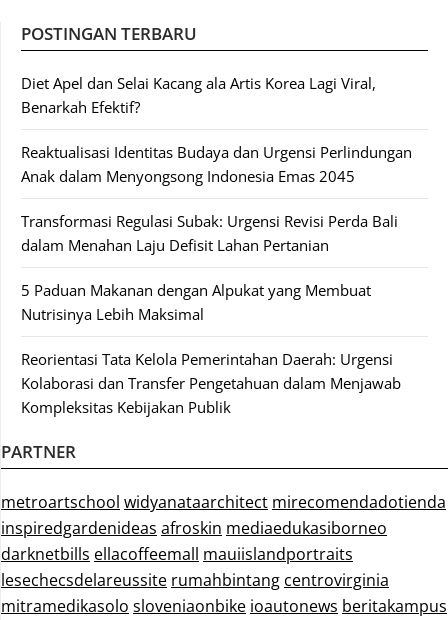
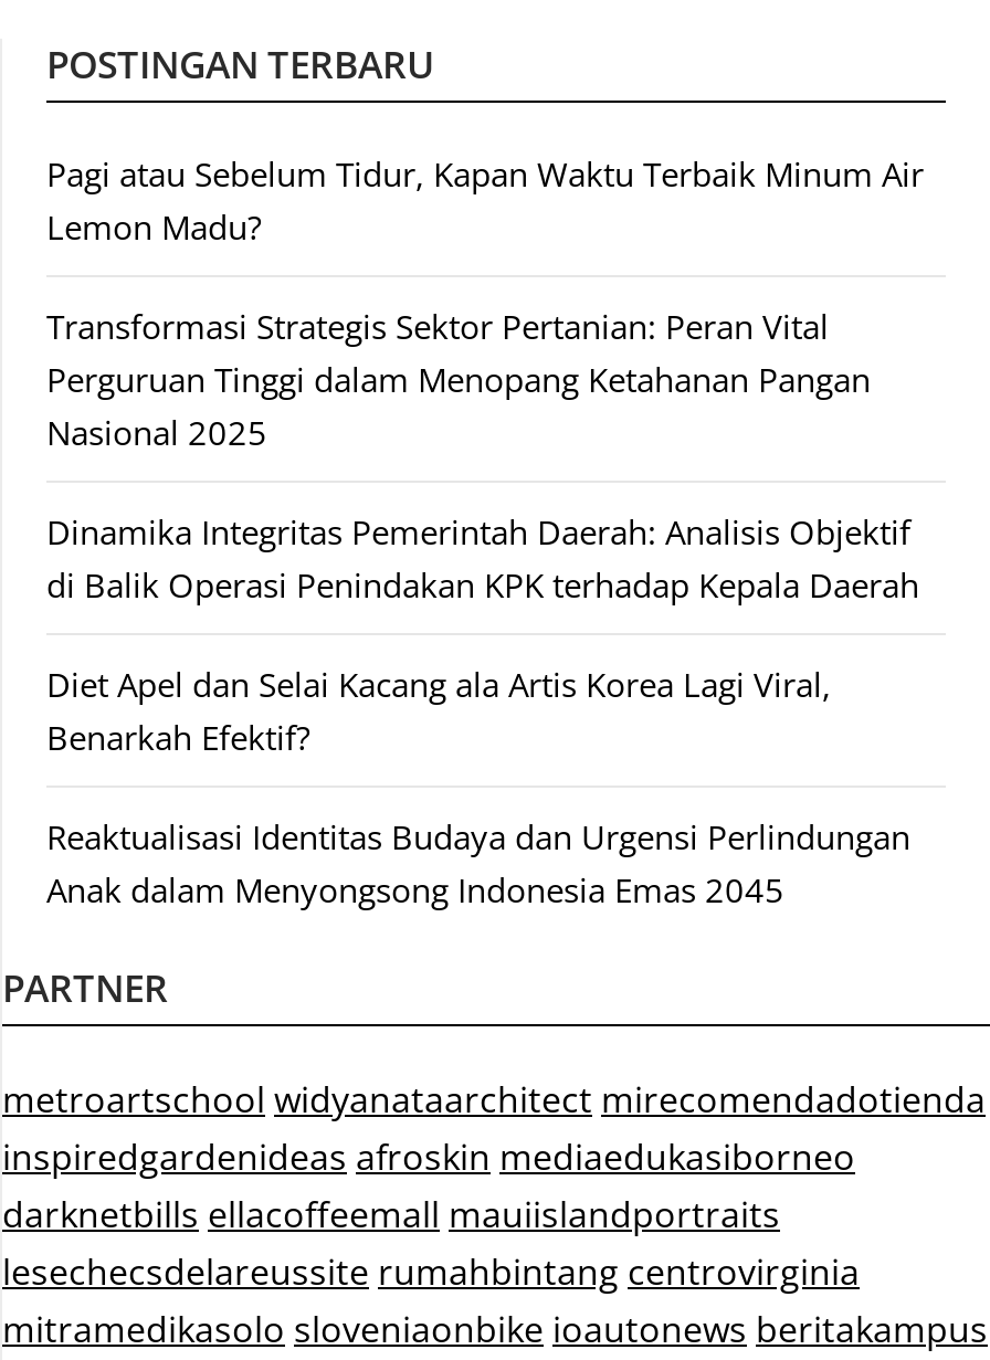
none -> [46,151,924,606] Pagi atau Sebelum Tidur, Kapan Waktu Terbaik Minum Air | Lemon Madu? | Transformasi Strategis Sektor Pertanian: Peran Vital | Perguruan Tinggi dalam Menopang Ketahanan Pangan | Nasional 2025 | Dinamika Integritas Pemerintah Daerah: Analisis Objektif | di Balik Operasi Penindakan KPK terhadap Kepala Daerah
moved [21,73,412,186] -> [46,662,910,911]: Diet Apel dan Selai Kacang ala Artis Korea Lagi Viral, | Benarkah Efektif? | Reaktualisasi Identitas Budaya dan Urgensi Perlindungan | Anak dalam Menyongsong Indonesia Emas 2045
[21,211,401,417] Transformasi Regulasi Subak: Urgensi Revisi Perda Bali | dalam Menahan Laju Defisit Lahan Pertanian | 5 Paduan Makanan dengan Alpukat yang Membuat | Nutrisinya Lebih Maksimal | Reorientasi Tata Kelola Pemerintahan Daerah: Urgensi | Kolaborasi dan Transfer Pengetahuan dalam Menjawab | Kompleksitas Kebijakan Publik -> none

